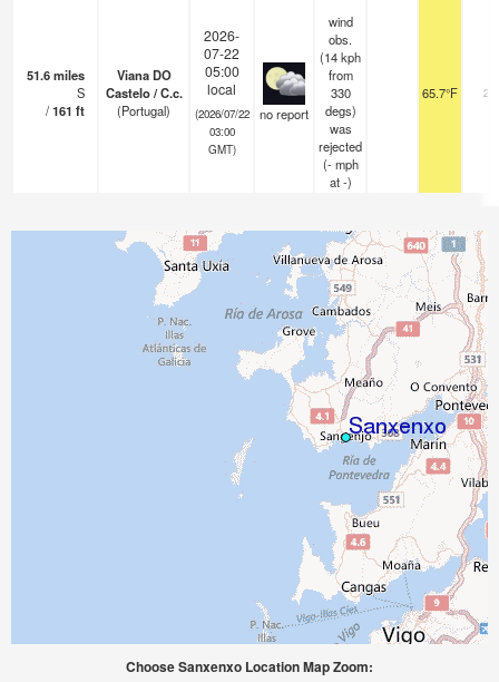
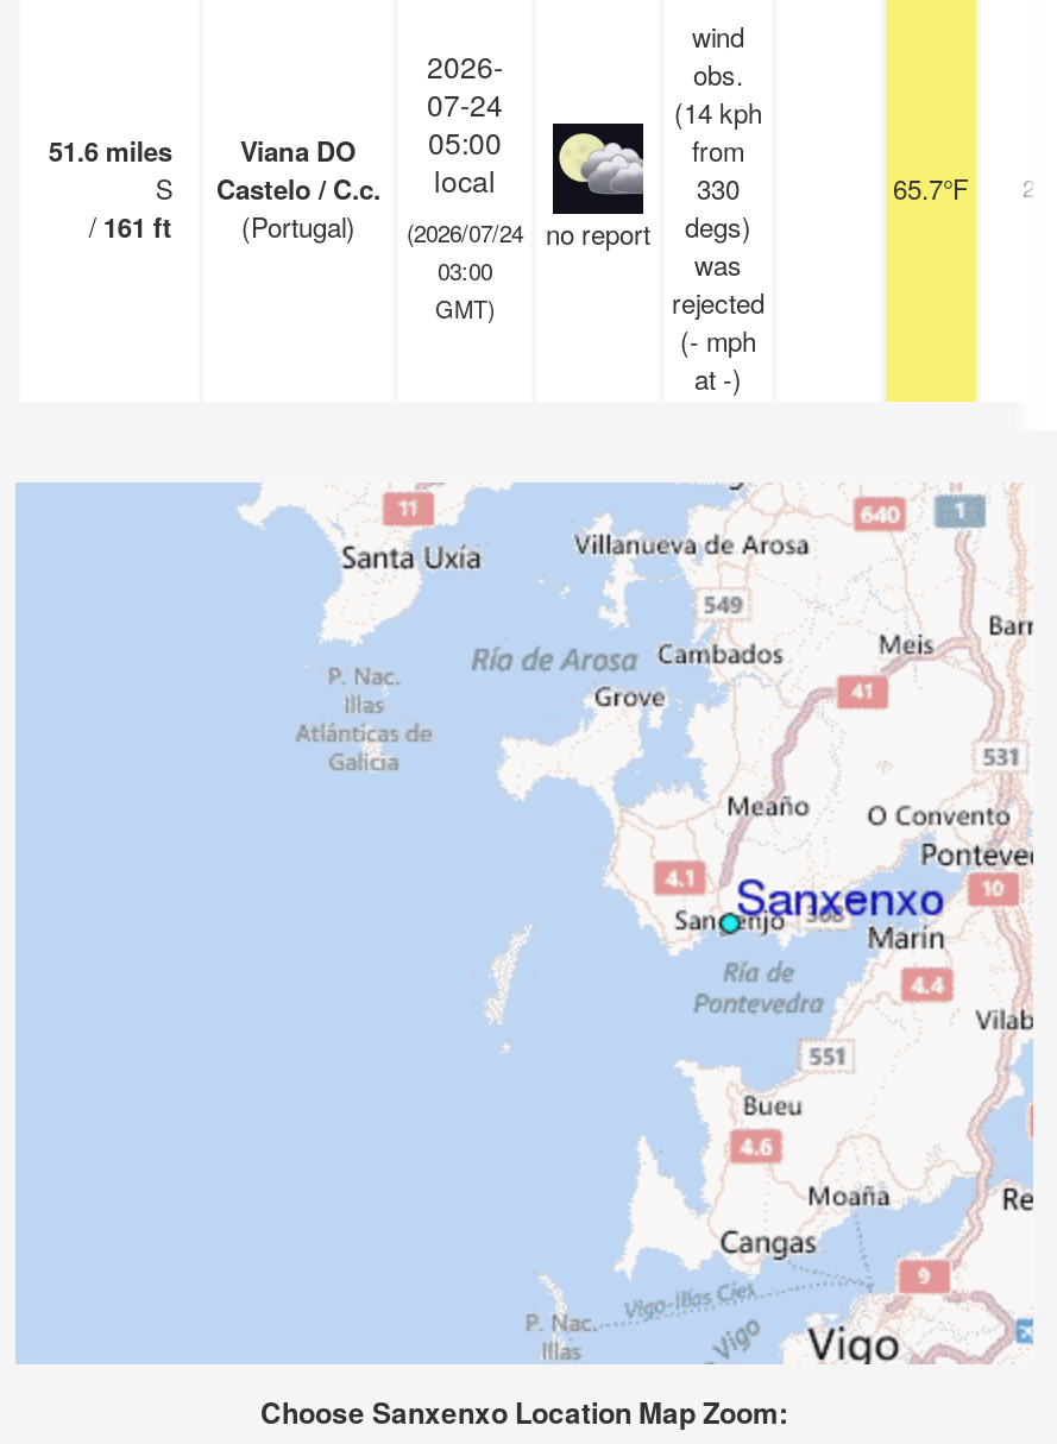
[204,43,239,62] 07-22 -> [427,83,503,124] 07-24
[45,101,356,123] / 161 ft (Portugal) (2026/07/22 no report degs) -> [89,207,751,252] / 161 ft (Portugal) (2026/07/24 no report degs)

